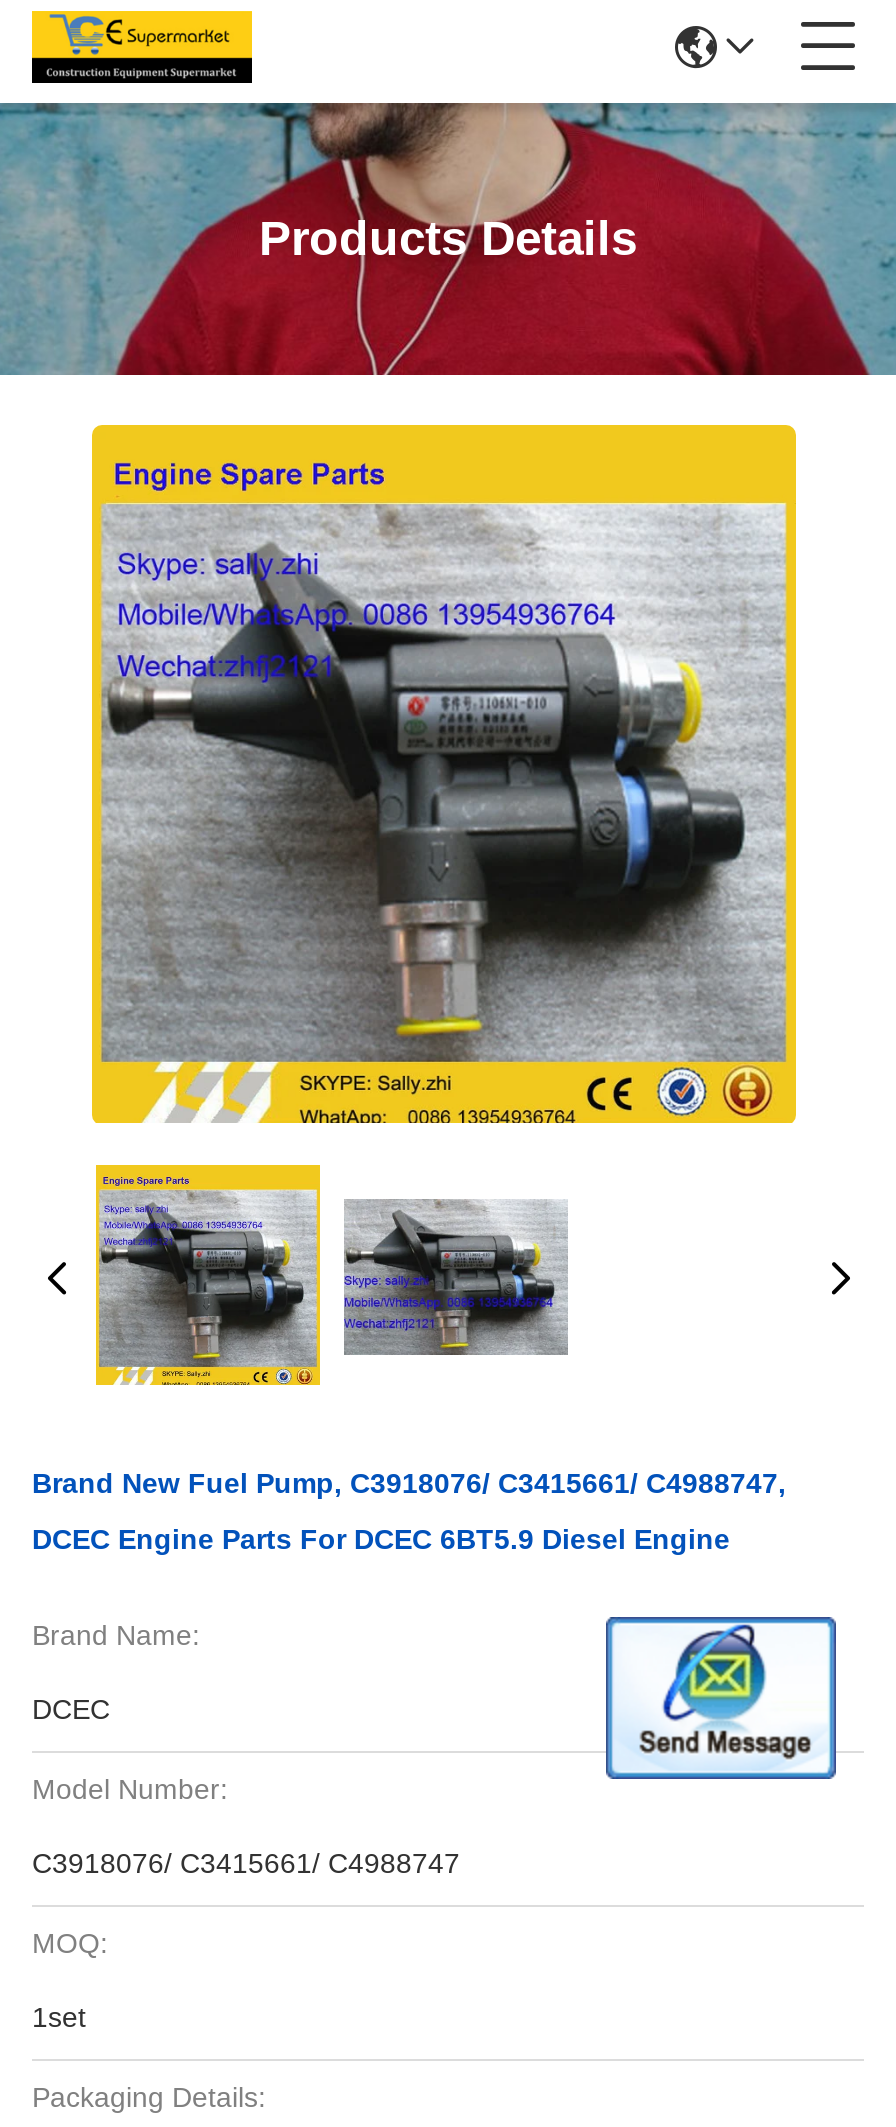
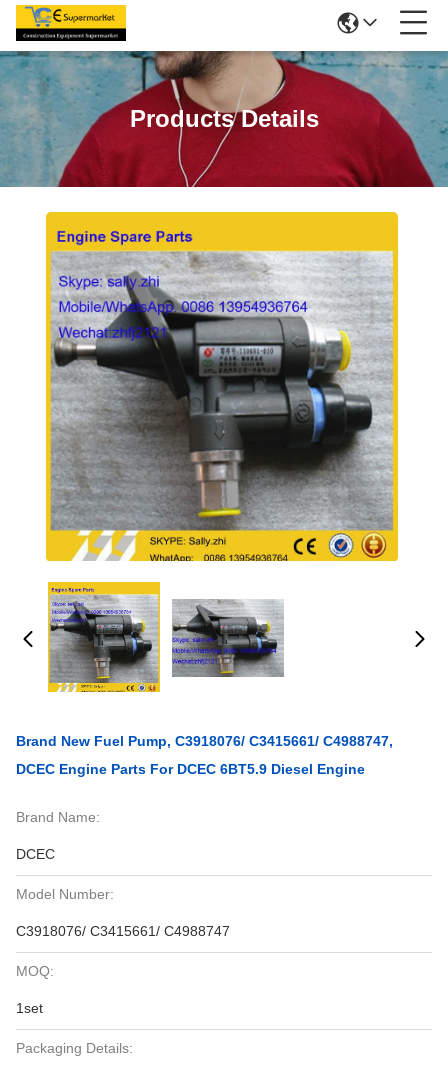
[604,1615,838,1781] [image] -> none

